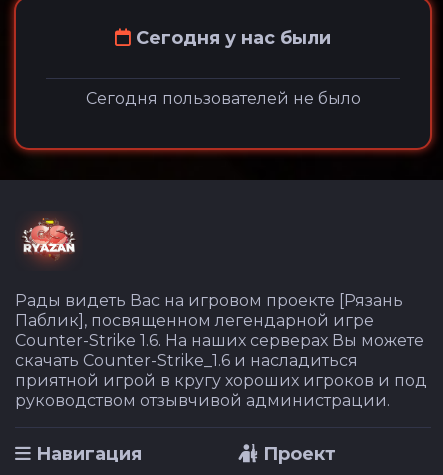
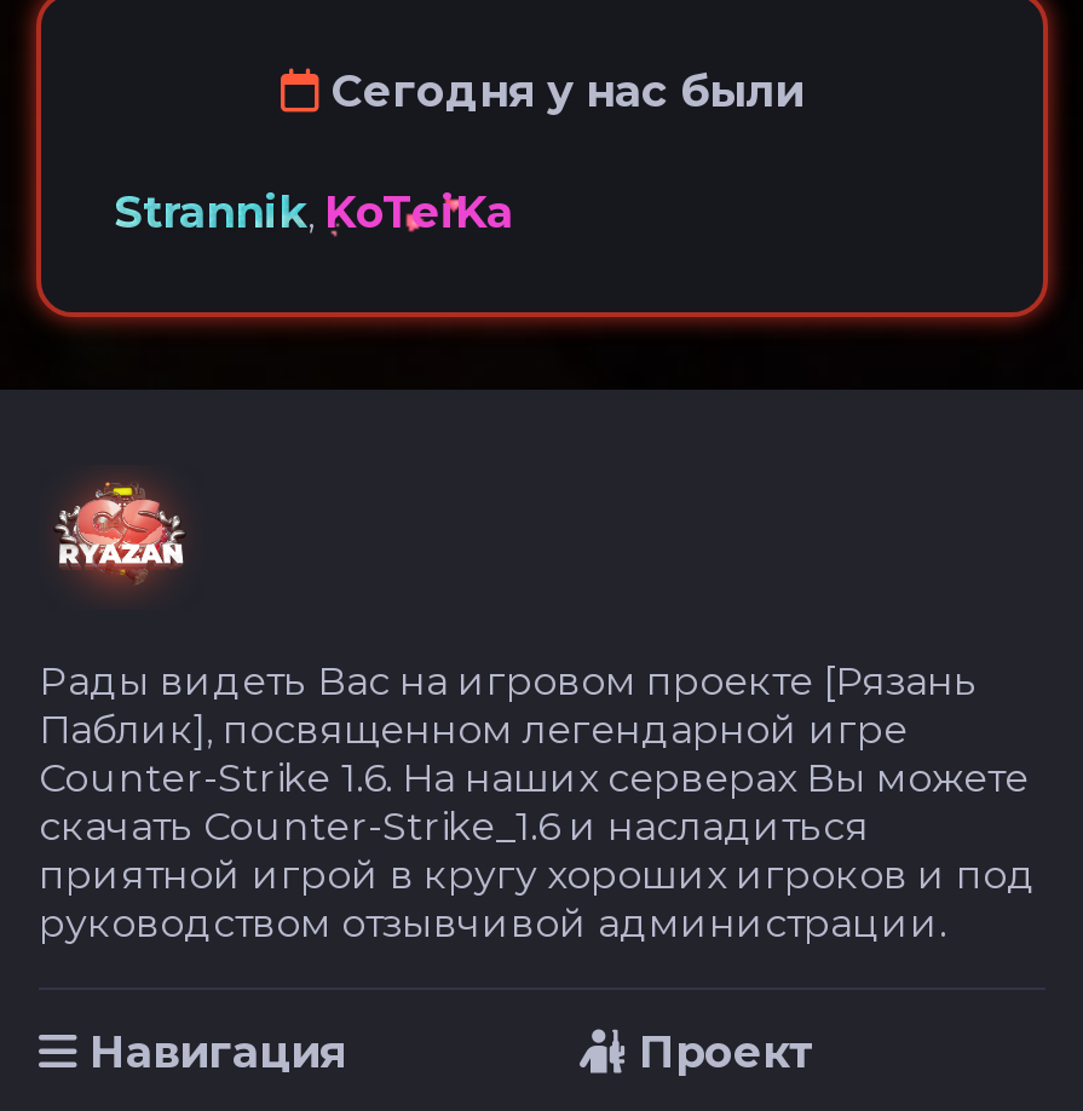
[85,89,360,108] Сегодня пользователей не было -> [114,187,513,240] Strannik, KoTeiKa

